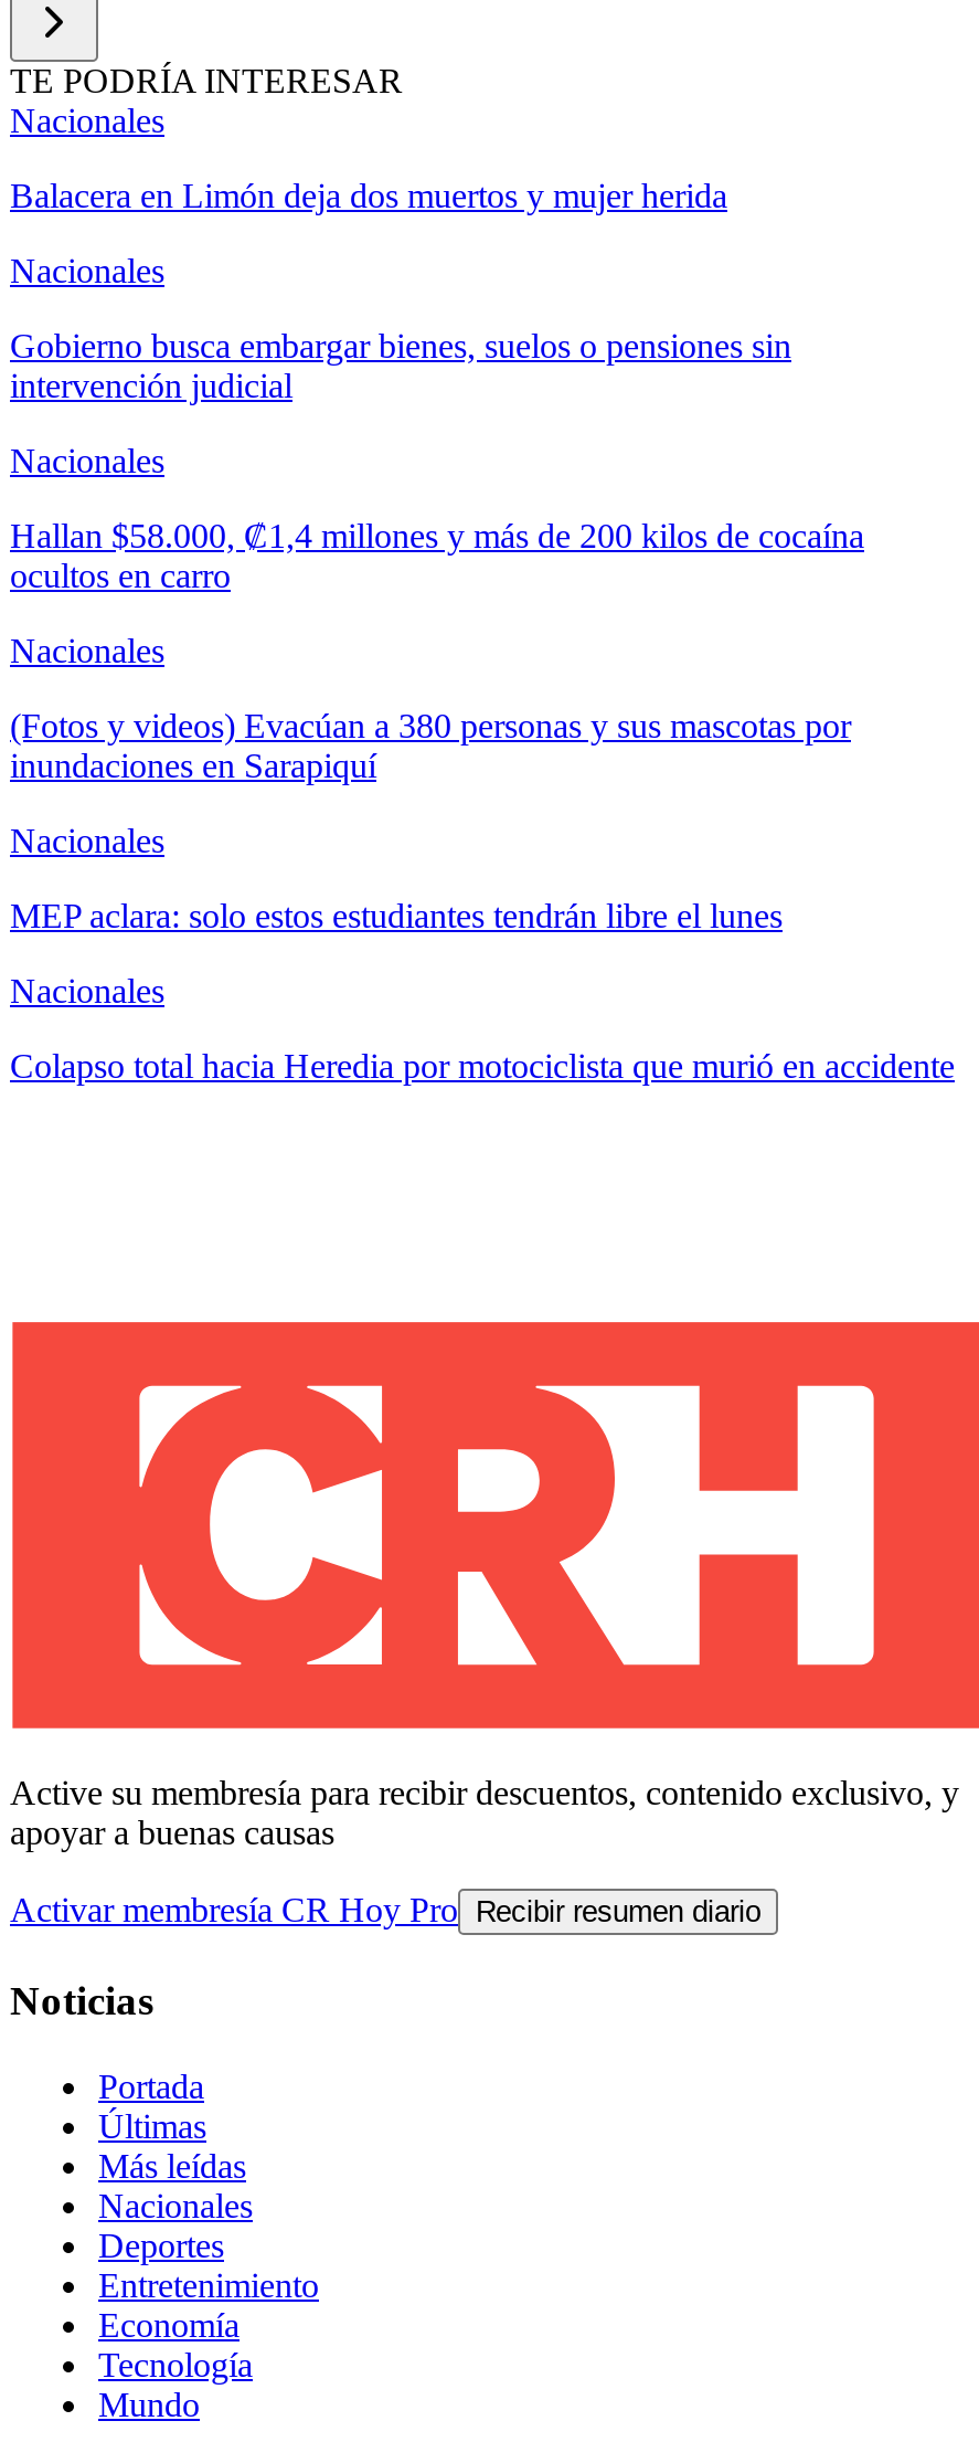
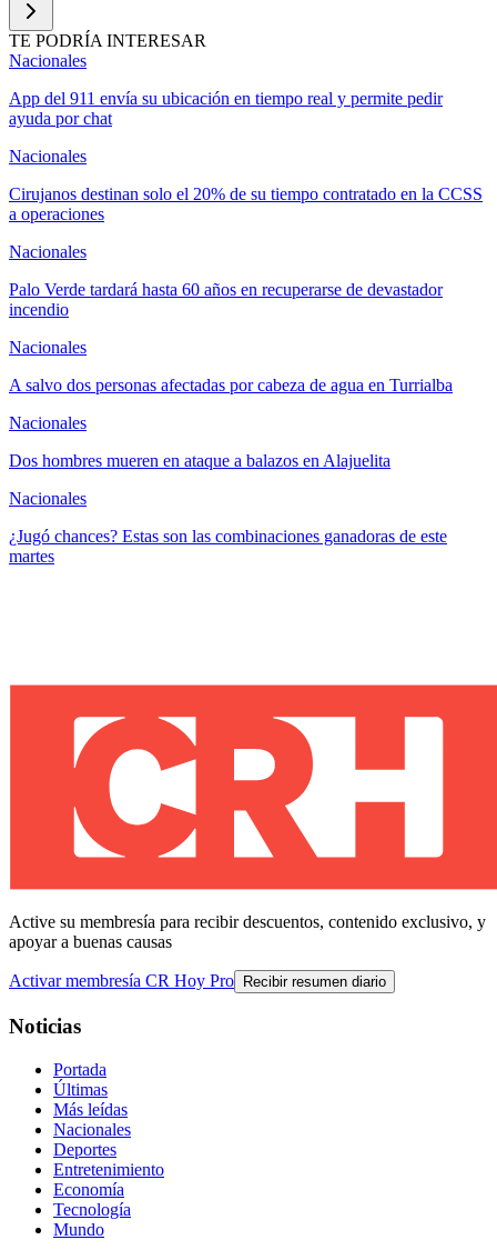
[10,177,727,215] Balacera en Limón deja dos muertos y mujer herida -> [9,89,443,128] App del 911 envía su ubicación en tiempo real y permite pedir | ayuda por chat
[10,327,791,405] Gobierno busca embargar bienes, suelos o pensiones sin | intervención judicial -> [9,185,483,224] Cirujanos destinan solo el 20% de su tiempo contratado en la CCSS | a operaciones
[10,517,864,595] Hallan $58.000, ₡1,4 millones y más de 200 kilos de cocaína | ocultos en carro -> [9,280,443,319] Palo Verde tardará hasta 60 años en recuperarse de devastador | incendio
[10,707,851,785] (Fotos y videos) Evacúan a 380 personas y sus mascotas por | inundaciones en Sarapiquí -> [9,376,453,395] A salvo dos personas afectadas por cabeza de agua en Turrialba
[10,897,783,935] MEP aclara: solo estos estudiantes tendrán libre el lunes -> [9,451,390,470] Dos hombres mueren en ataque a balazos en Alajuelita
[10,1047,955,1085] Colapso total hacia Heredia por motociclista que murió en accidente -> [9,527,447,566] ¿Jugó chances? Estas son las combinaciones ganadoras de este | martes

